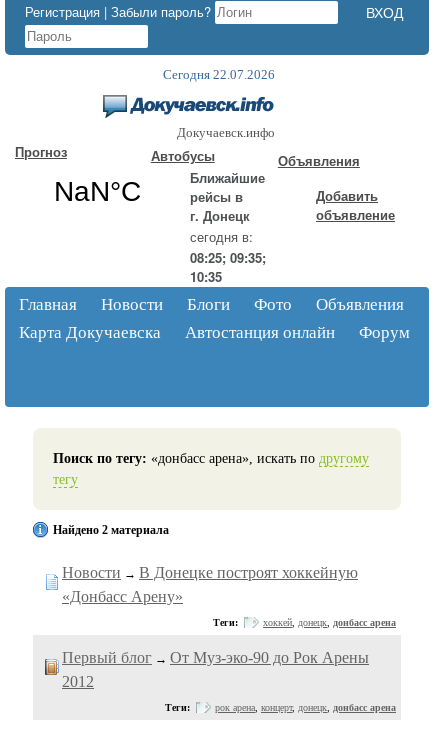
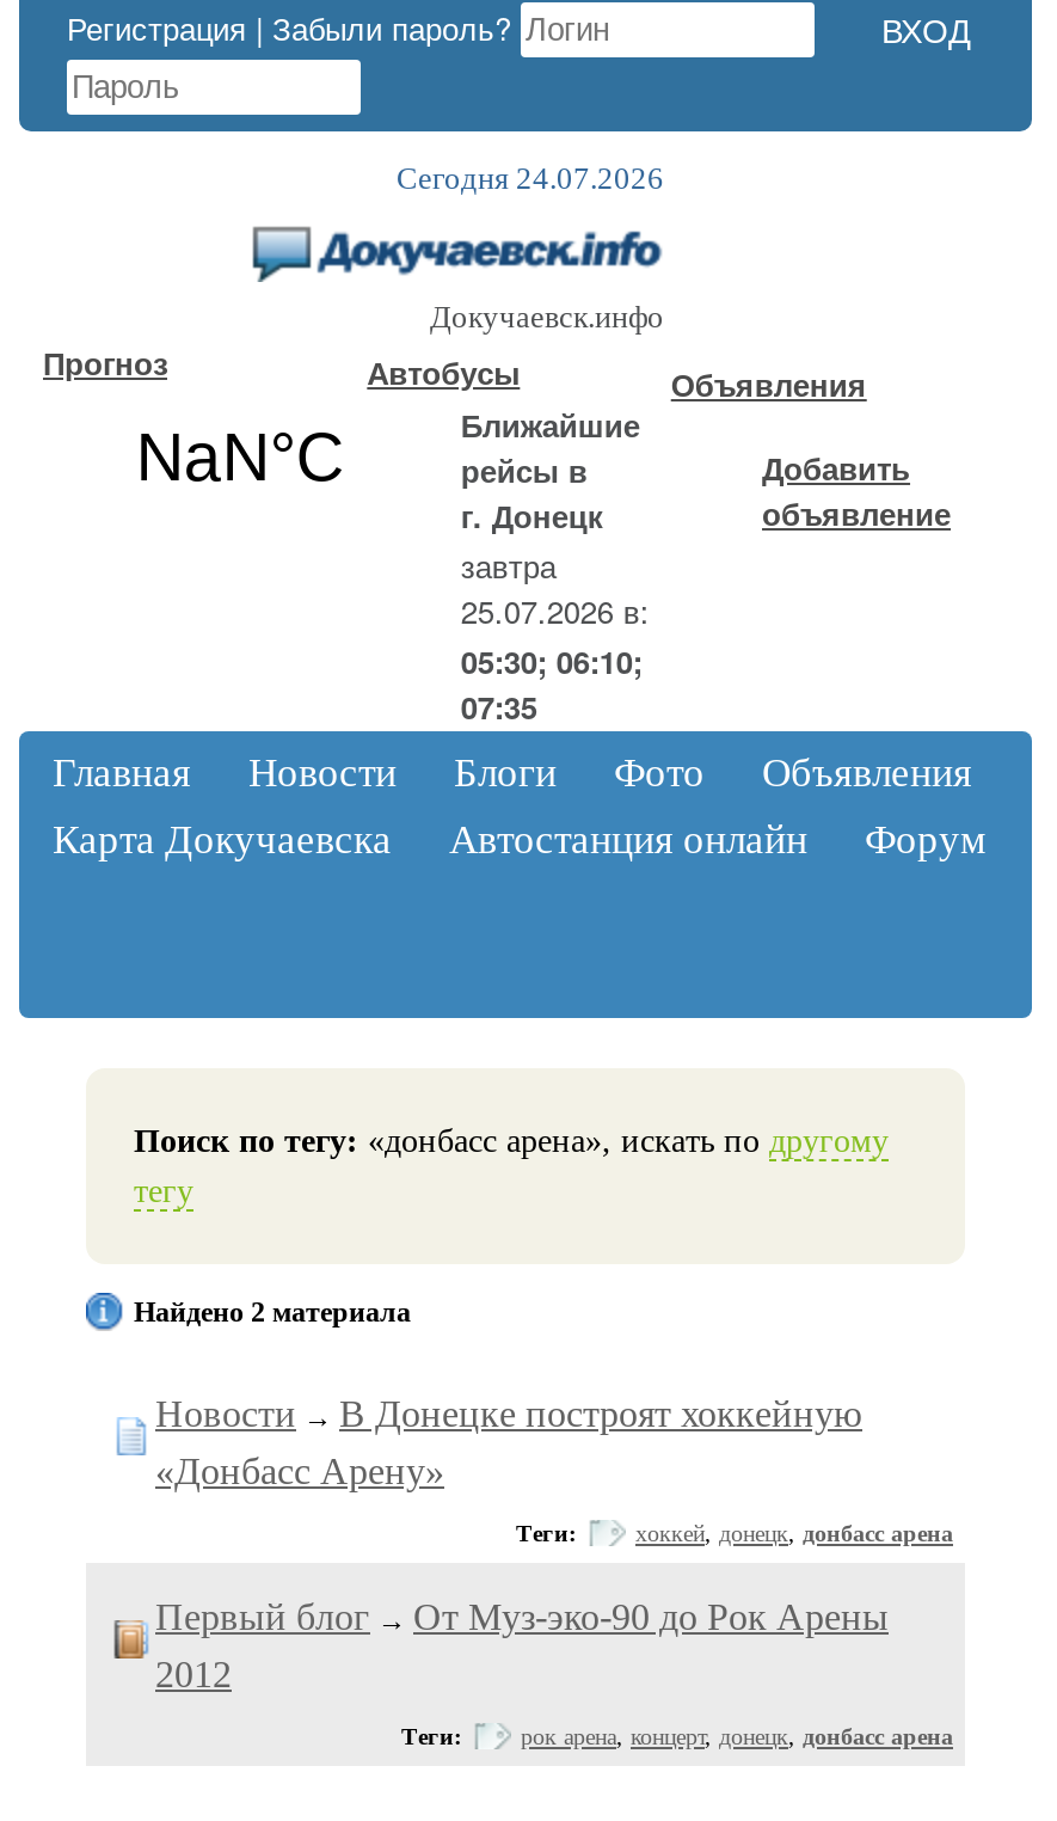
[163,67,275,82] Сегодня 22.07.2026 -> [397,160,664,196] Сегодня 24.07.2026
[190,227,266,286] сегодня в: | 08:25; 09:35; | 10:35 -> [461,542,649,729] завтра | 25.07.2026 в: | 05:30; 06:10; | 07:35

